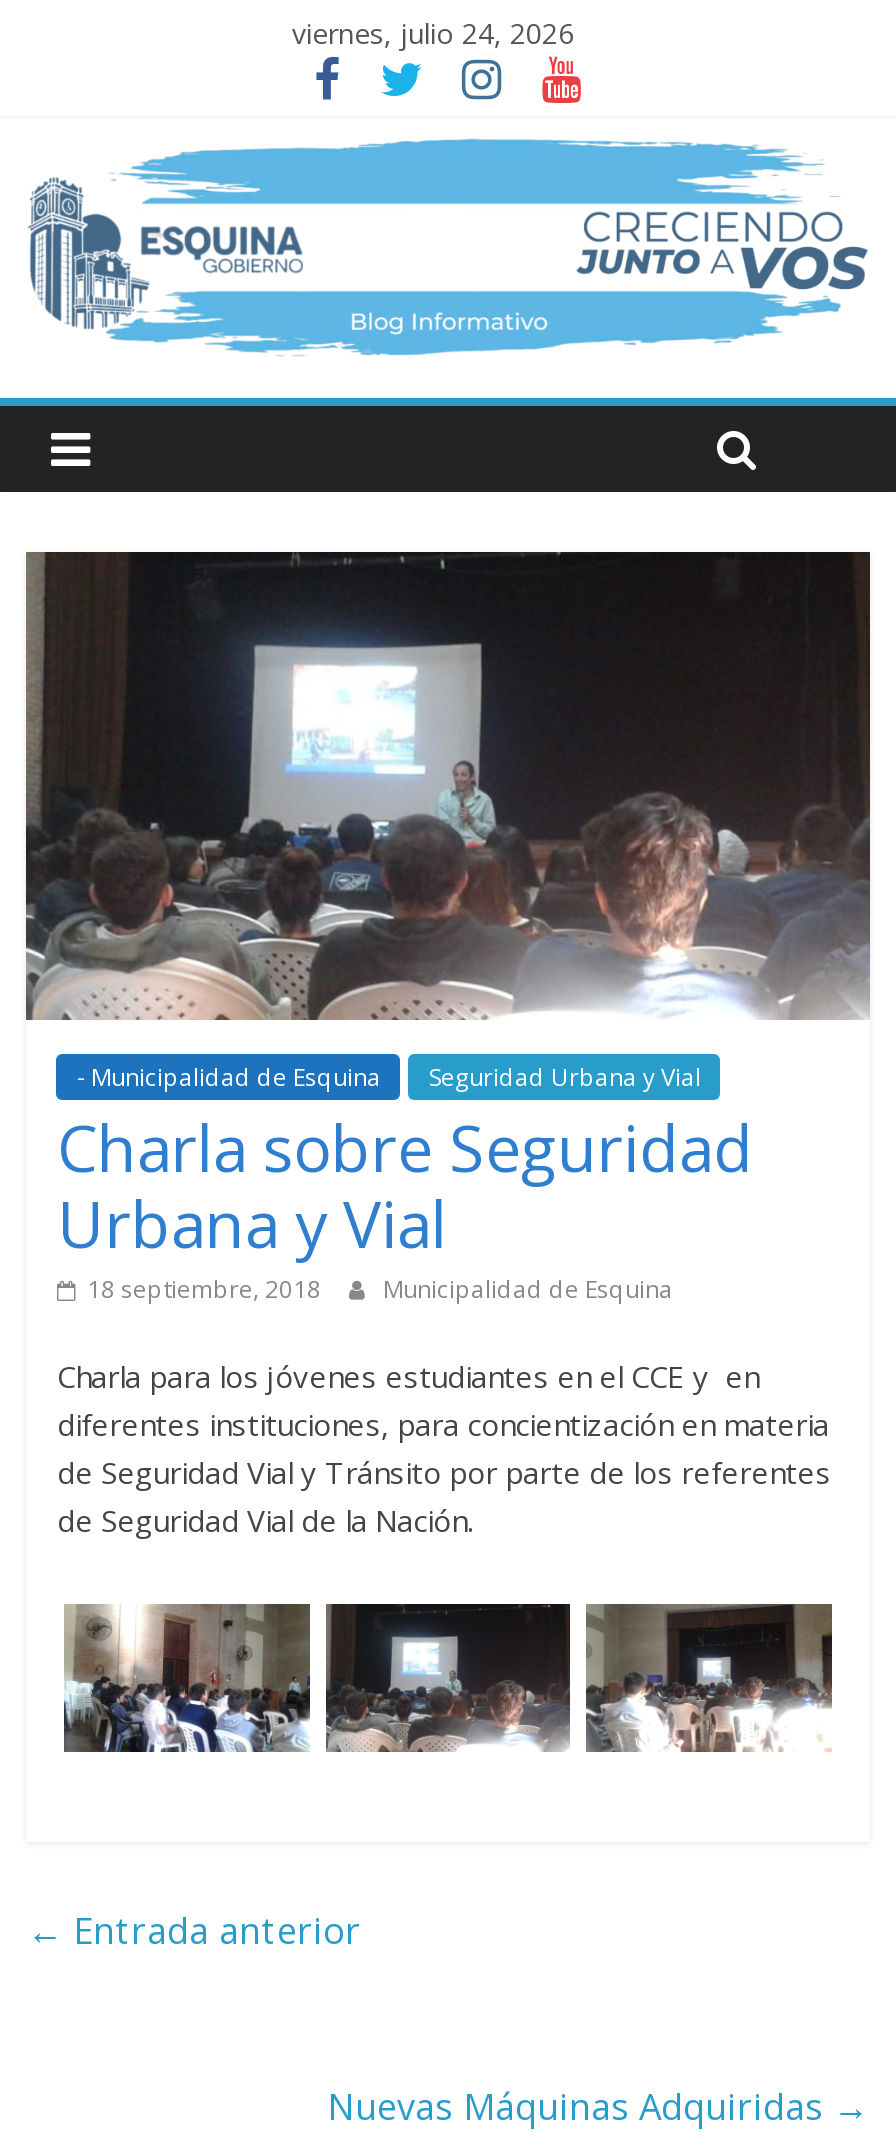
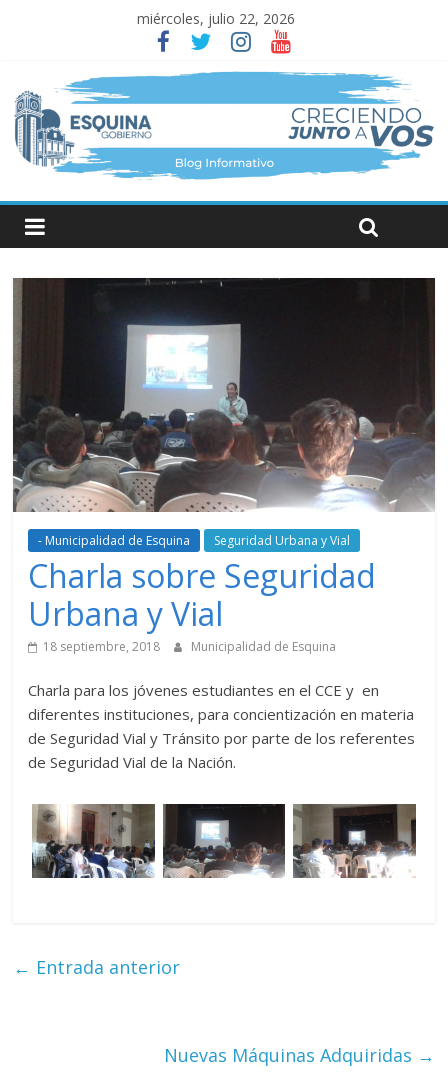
[292,14,574,52] viernes, julio 24, 2026 -> [137,9,295,28] miércoles, julio 22, 2026

